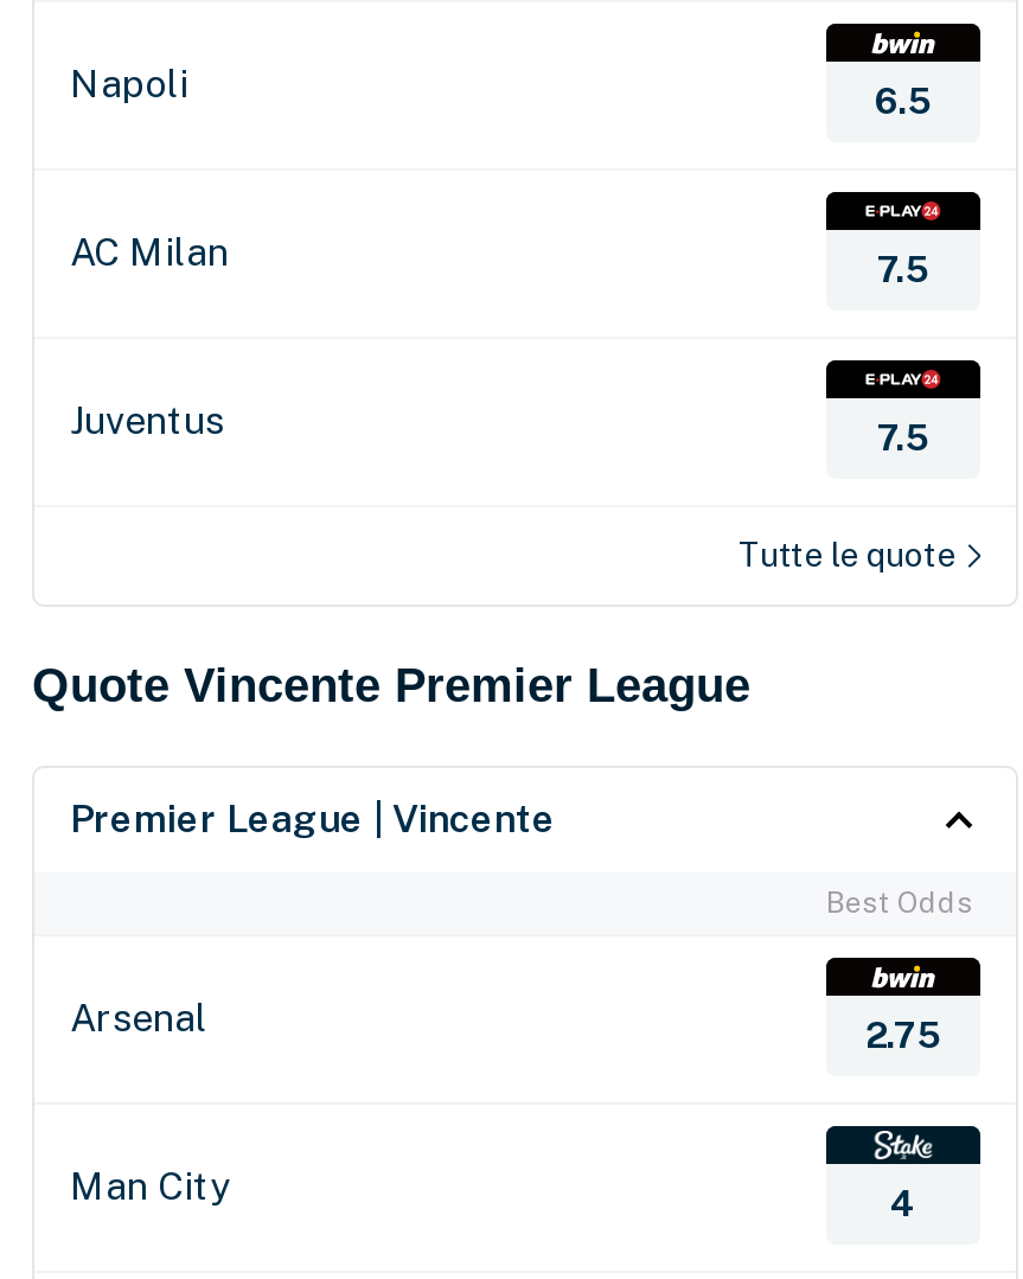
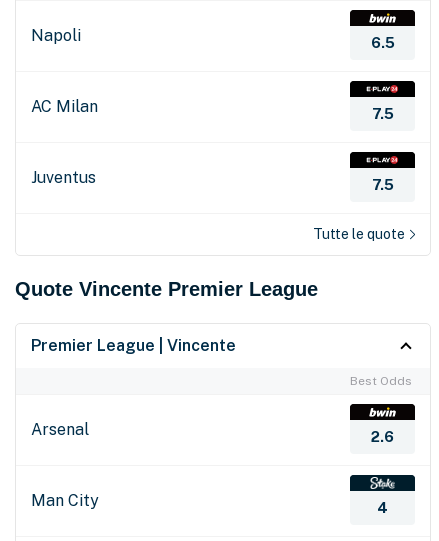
[865,1015,941,1055] 2.75 -> [371,428,394,445] 2.6

